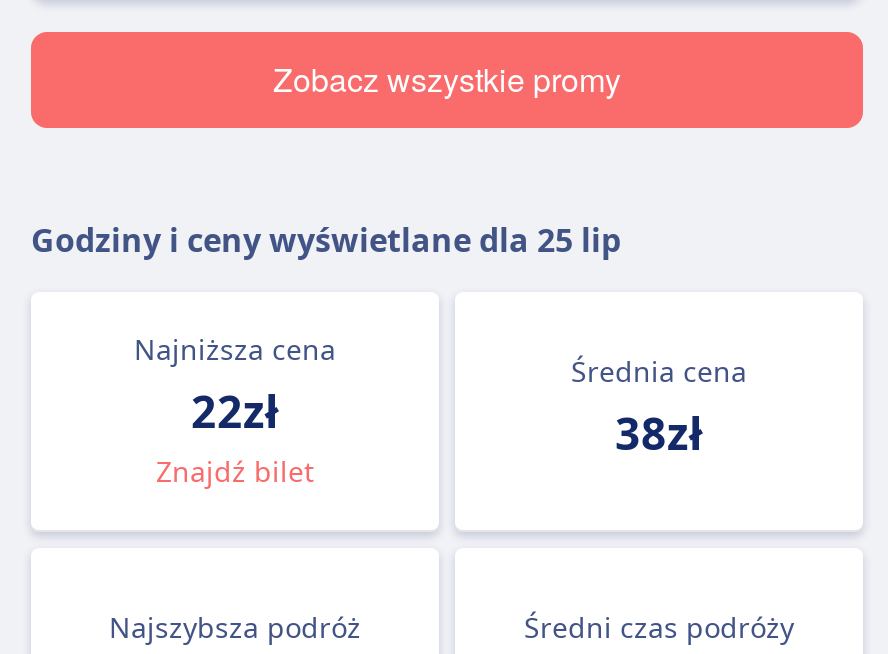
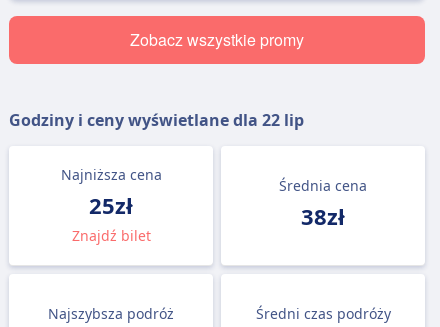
[31,218,621,262] Godziny i ceny wyświetlane dla 25 lip -> [9,109,304,131] Godziny i ceny wyświetlane dla 22 lip
[191,380,279,440] 22zł -> [89,190,133,220] 25zł

